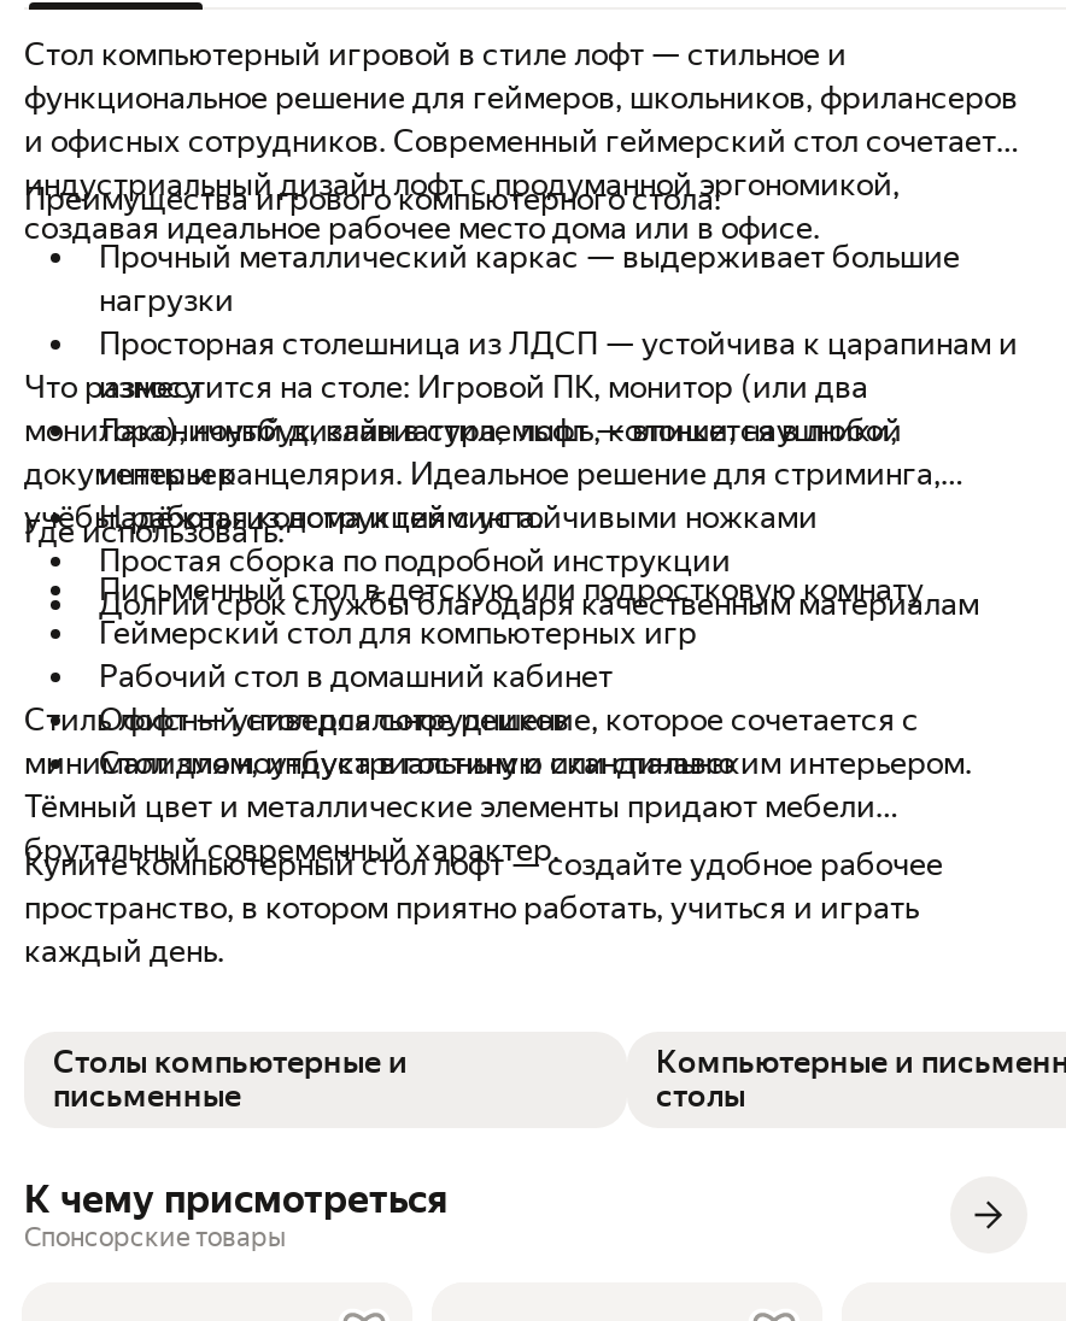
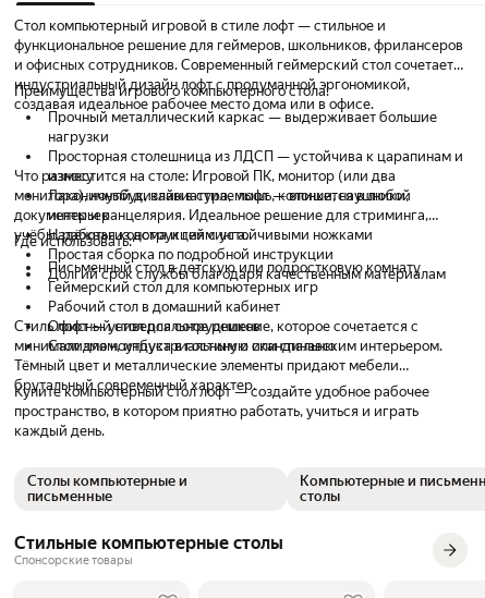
[24,1176,449,1222] К чему присмотреться -> [14,533,283,553] Стильные компьютерные столы

